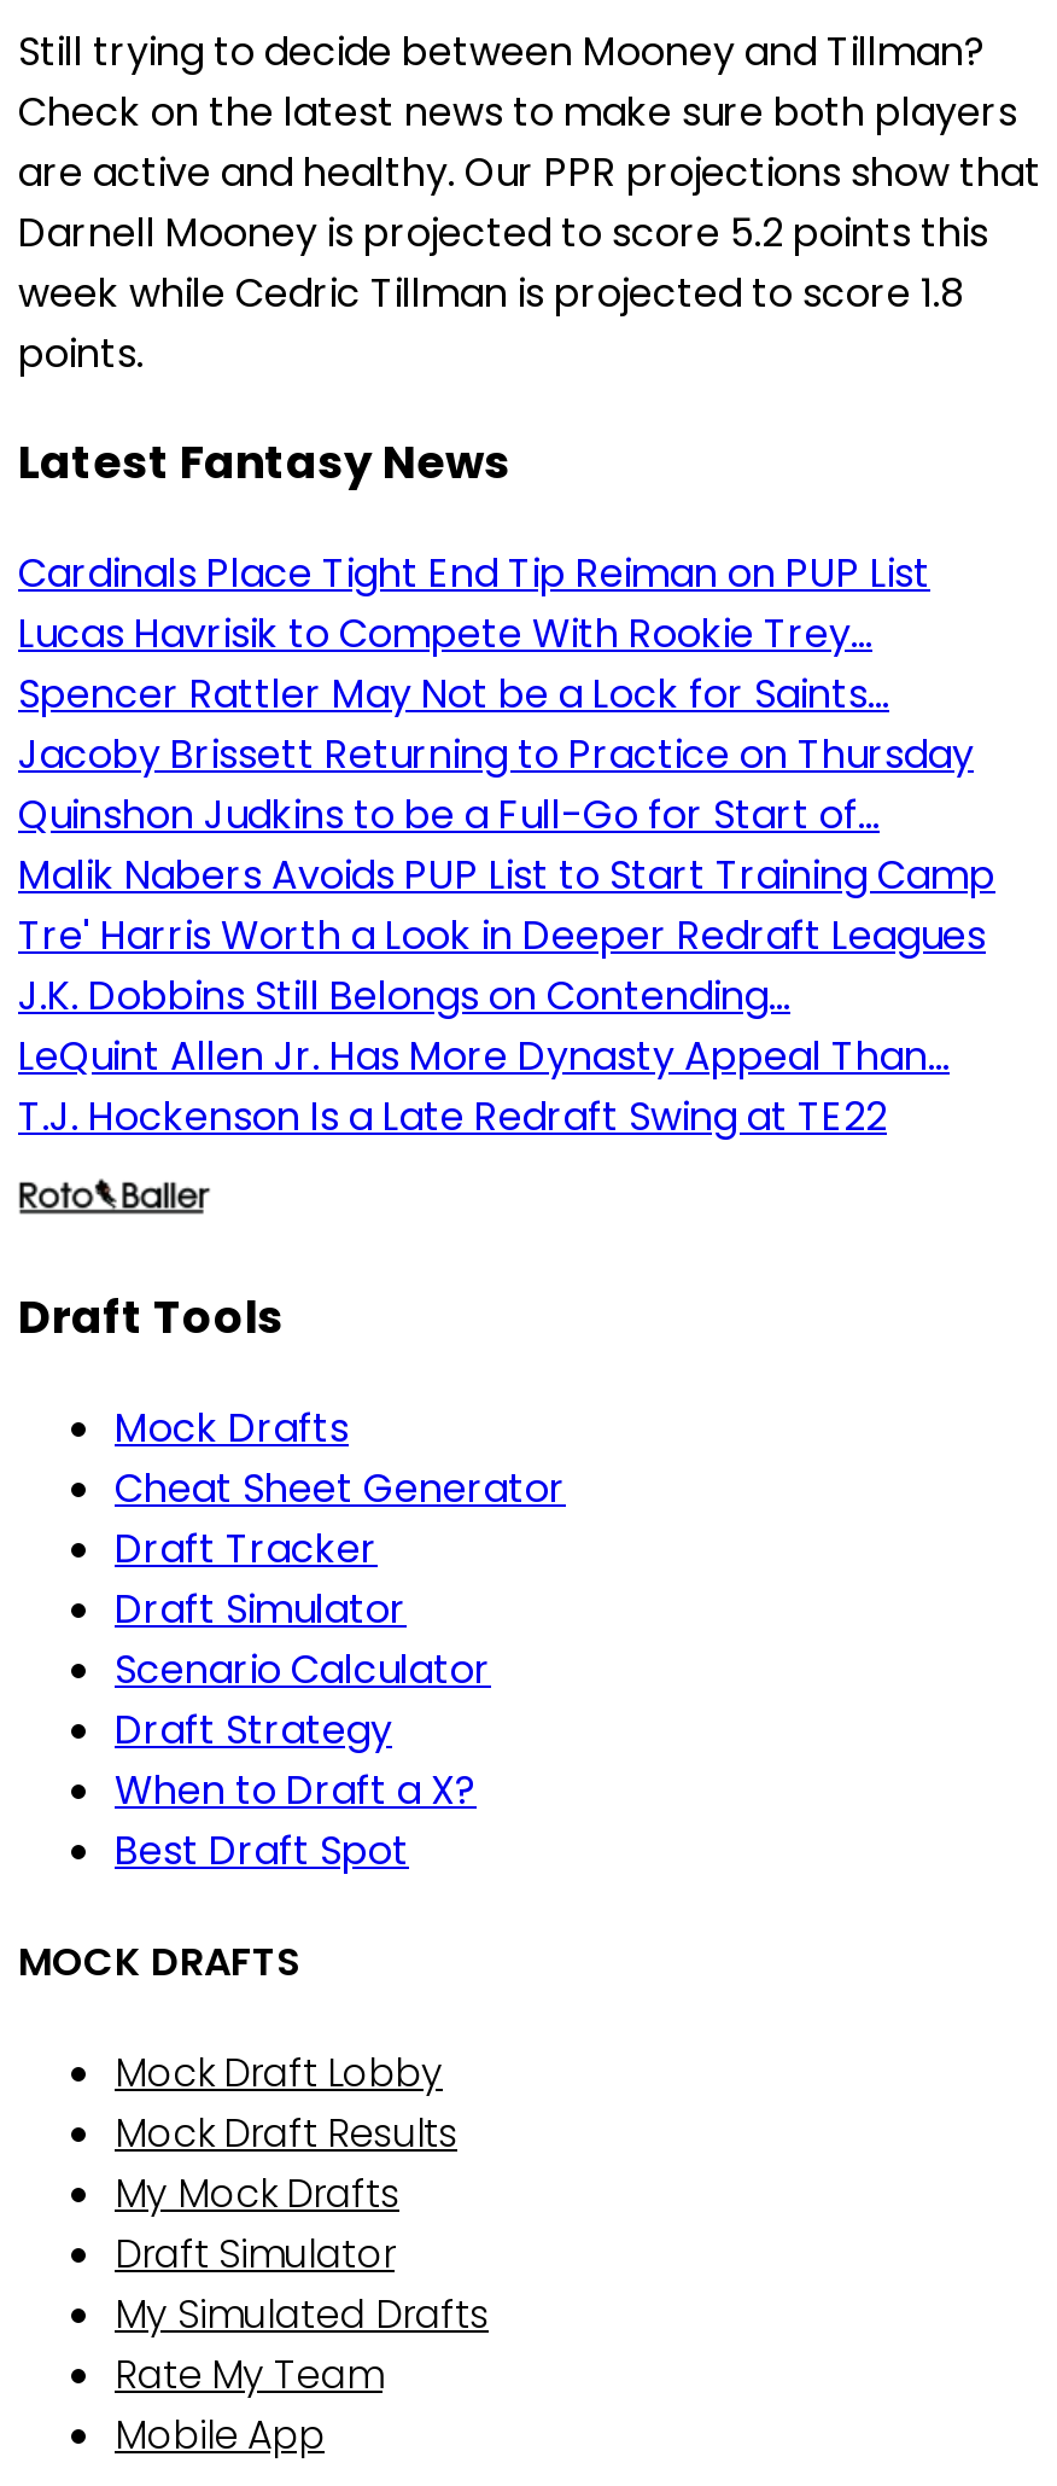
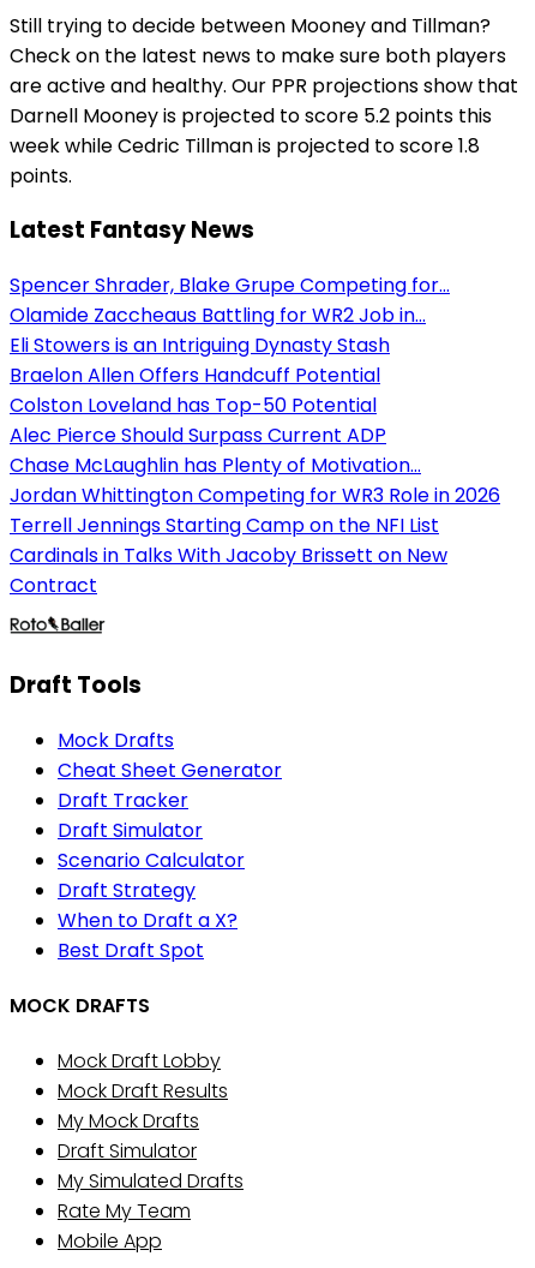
[18,546,995,1145] Cardinals Place Tight End Tip Reiman on PUP List | Lucas Havrisik to Compete With Rookie Trey... | Spencer Rattler May Not be a Lock for Saints... | Jacoby Brissett Returning to Practice on Thursday | Quinshon Judkins to be a Full-Go for Start of... | Malik Nabers Avoids PUP List to Start Training Camp | Tre' Harris Worth a Look in Deeper Redraft Leagues | J.K. Dobbins Still Belongs on Contending... | LeQuint Allen Jr. Has More Dynasty Appeal Than... | T.J. Hockenson Is a Late Redraft Swing at TE22 -> [10,271,500,599] Spencer Shrader, Blake Grupe Competing for... | Olamide Zaccheaus Battling for WR2 Job in... | Eli Stowers is an Intriguing Dynasty Stash | Braelon Allen Offers Handcuff Potential | Colston Loveland has Top-50 Potential | Alec Pierce Should Surpass Current ADP | Chase McLaughlin has Plenty of Motivation... | Jordan Whittington Competing for WR3 Role in 2026 | Terrell Jennings Starting Camp on the NFI List | Cardinals in Talks With Jacoby Brissett on New | Contract

